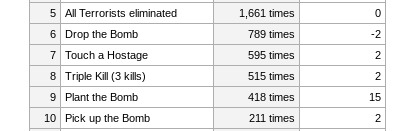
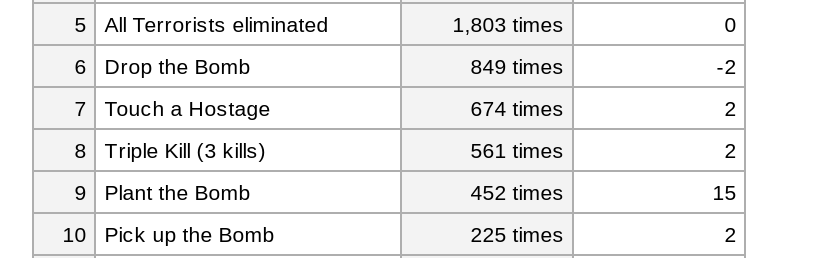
[239,7,295,19] 1,661 times -> [452,11,564,35] 1,803 times
[248,28,295,40] 789 times -> [470,53,564,77] 849 times
[248,49,295,61] 595 times -> [470,95,564,119] 674 times
[248,70,295,82] 515 times -> [470,137,564,161] 561 times
[248,91,295,103] 418 times -> [470,179,564,203] 452 times
[249,112,295,124] 211 times -> [470,221,564,245] 225 times

